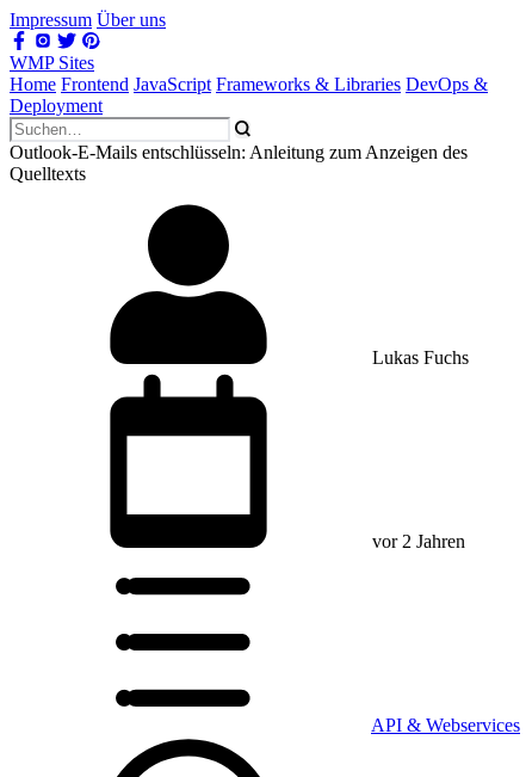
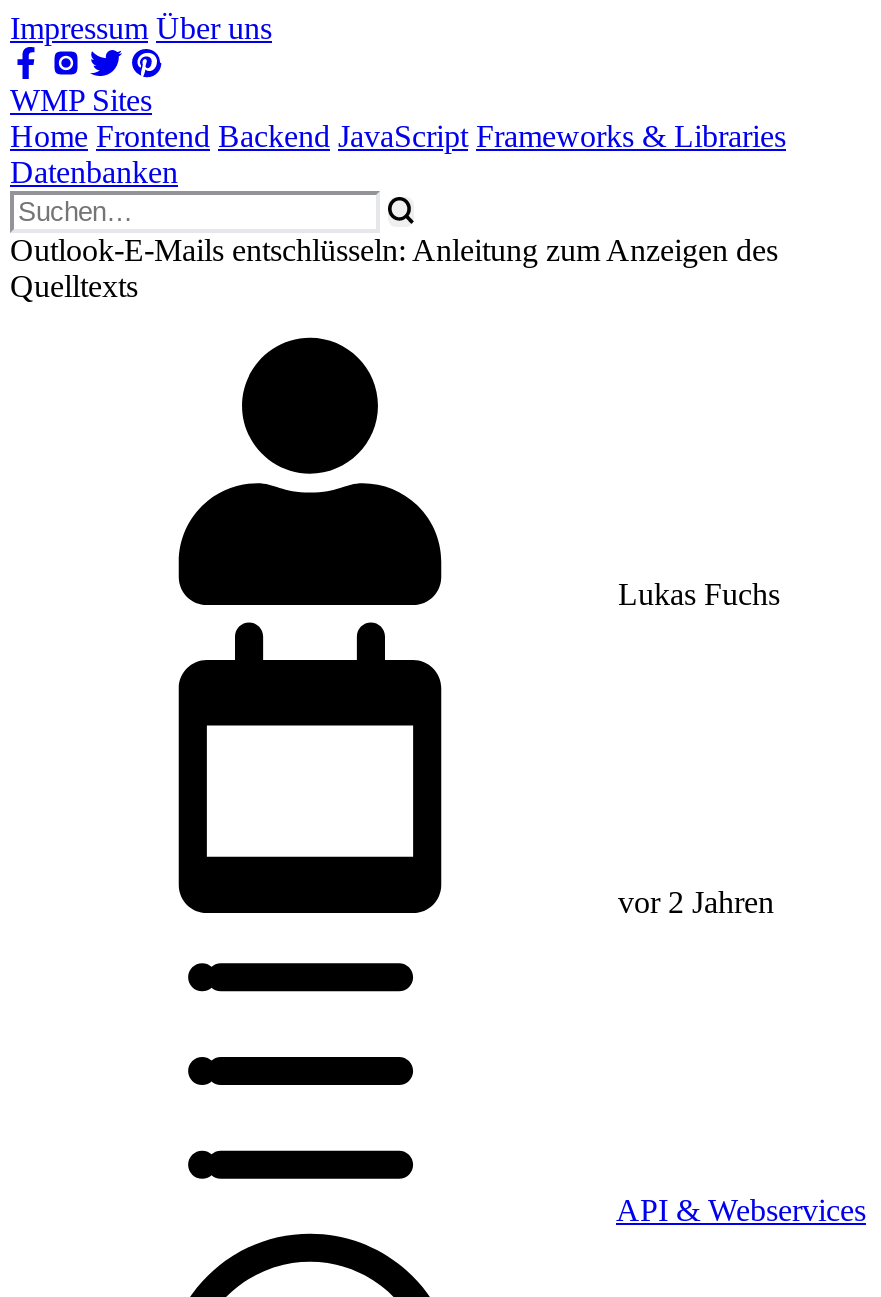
[10,74,488,116] Home Frontend JavaScript Frameworks & Libraries DevOps & | Deployment -> [10,119,786,189] Home Frontend Backend JavaScript Frameworks & Libraries | Datenbanken

